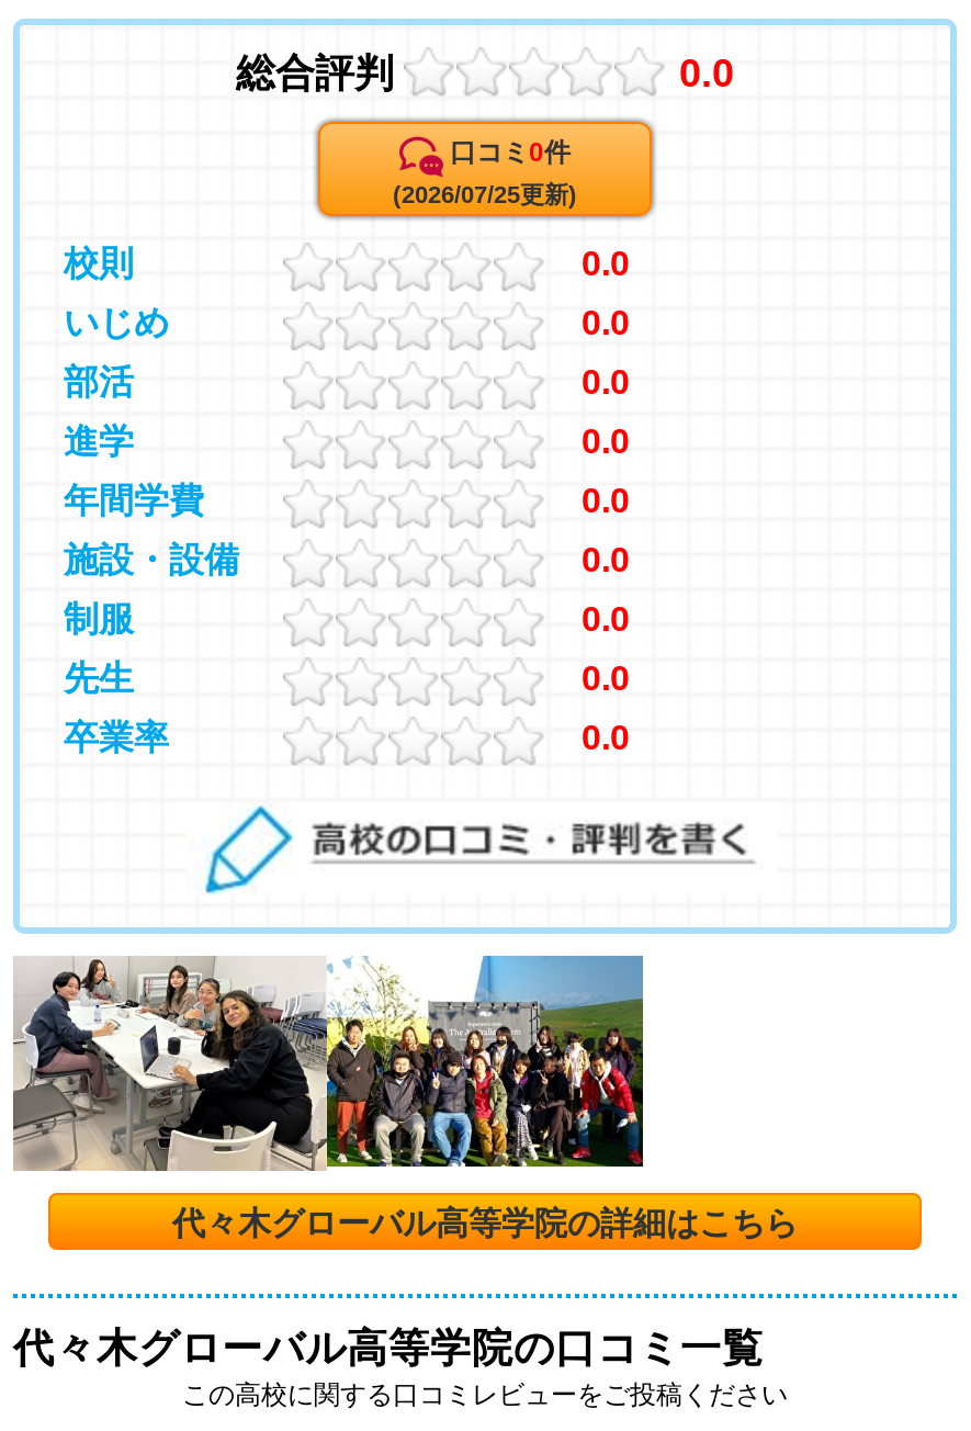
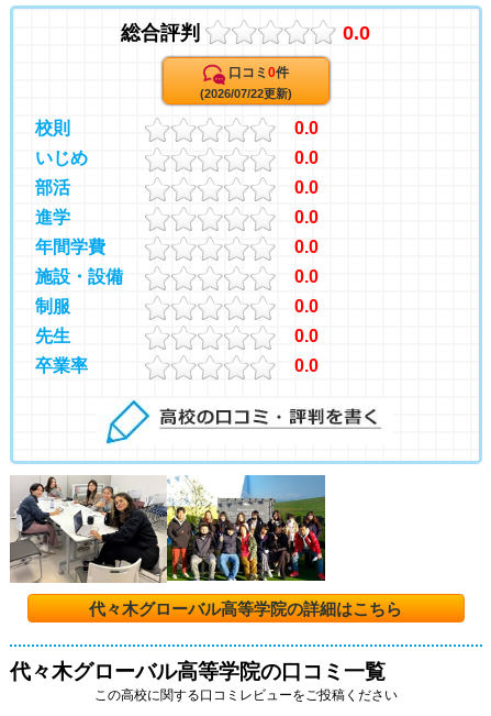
[393,181,577,207] (2026/07/25更新) -> [200,87,292,100] (2026/07/22更新)

